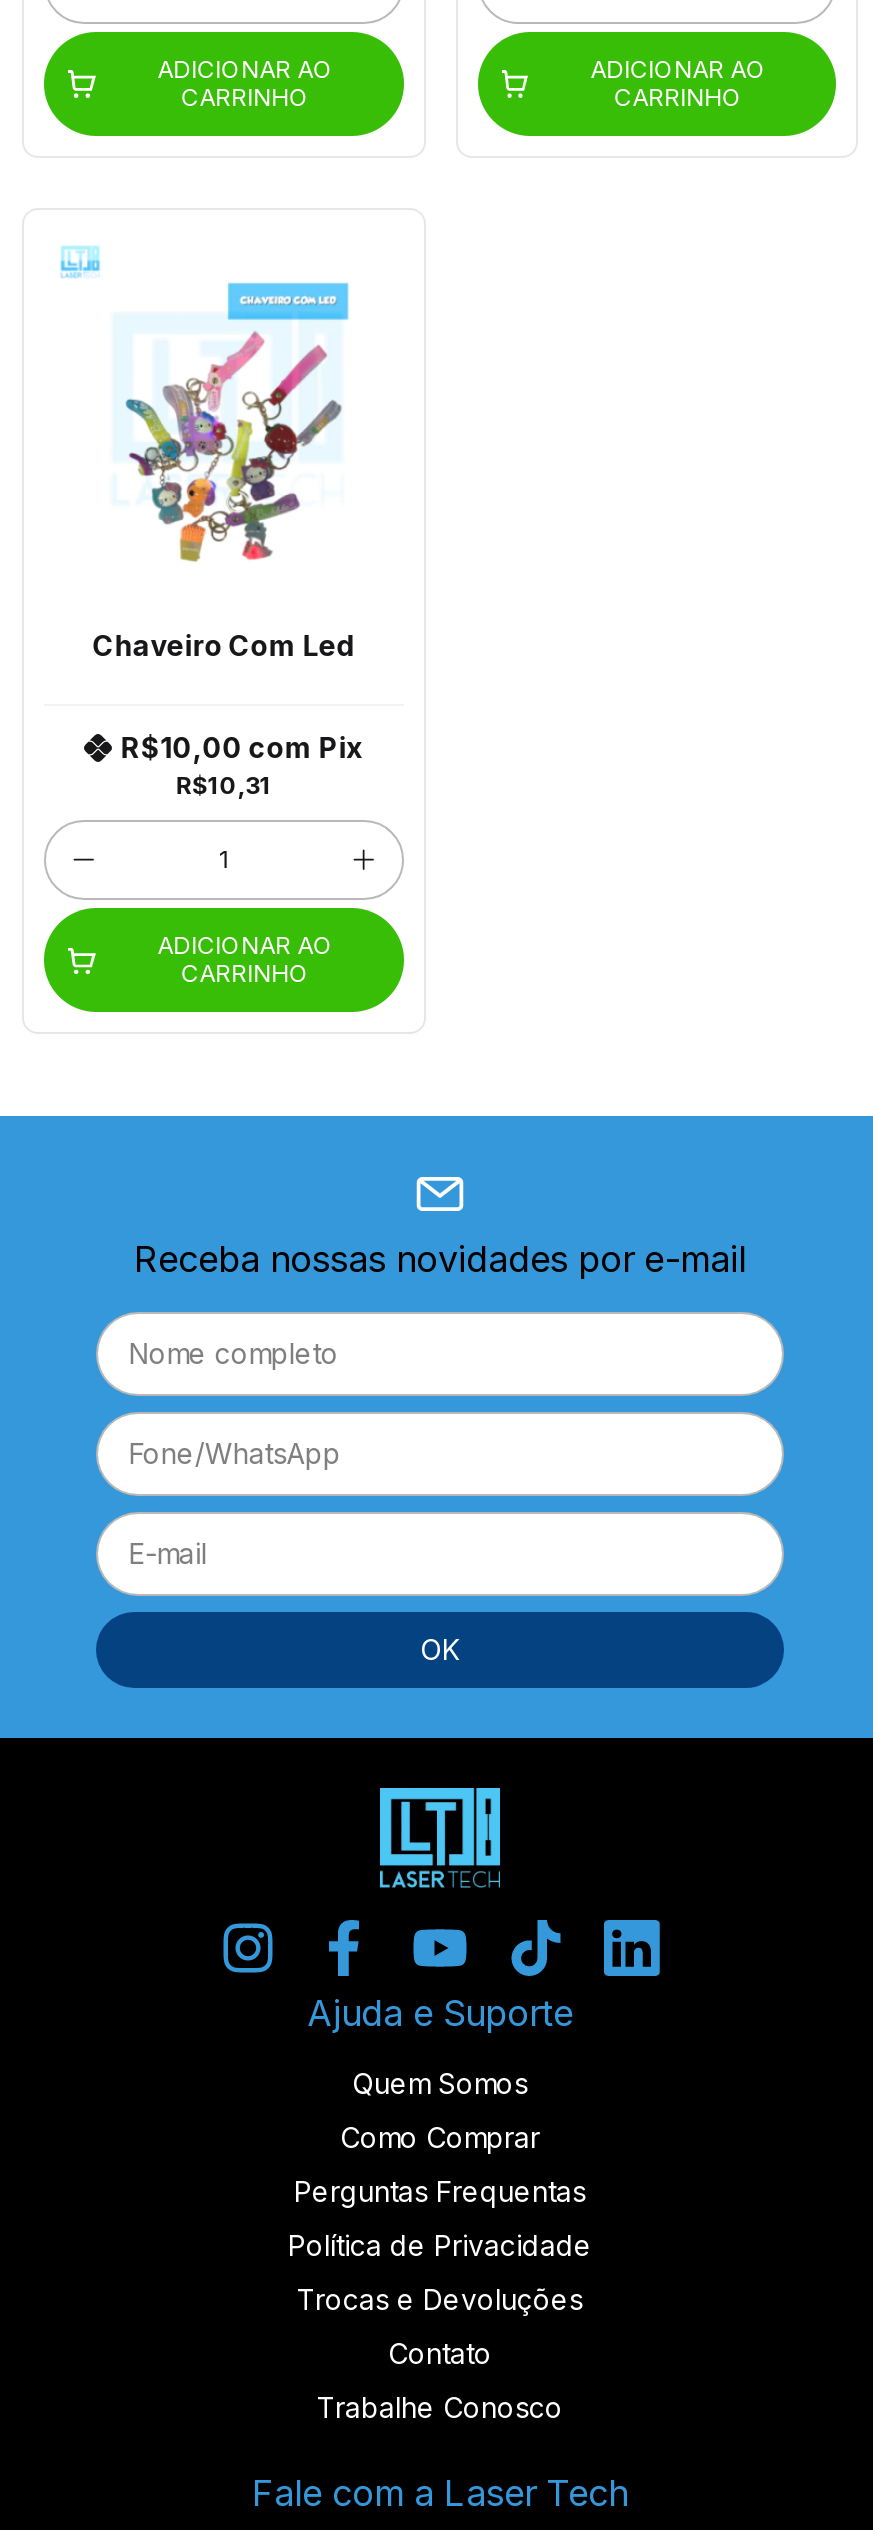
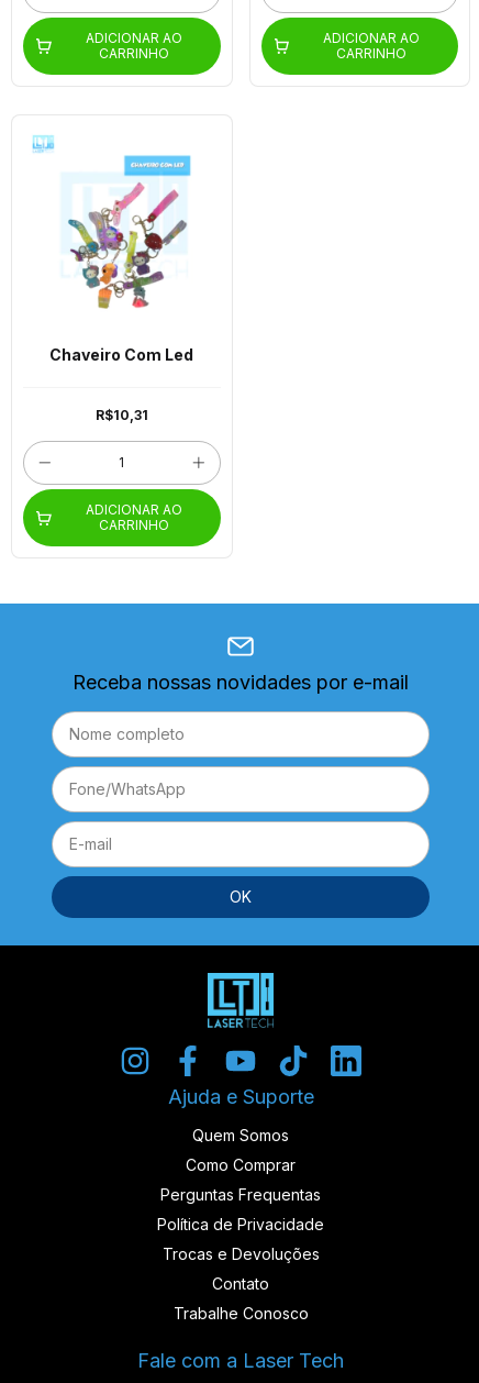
[120,731,362,765] R$10,00 com Pix -> none

